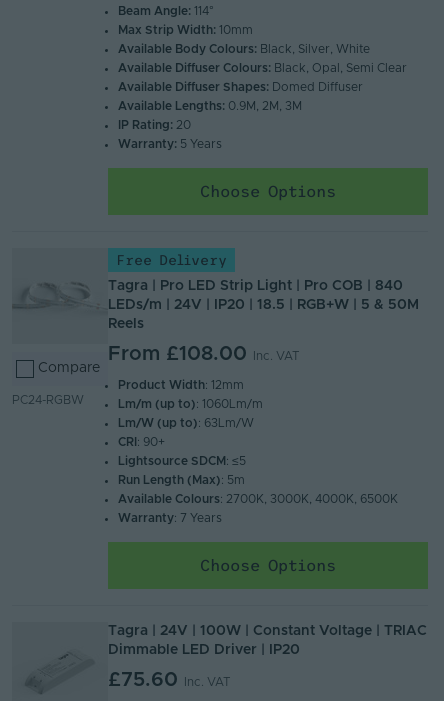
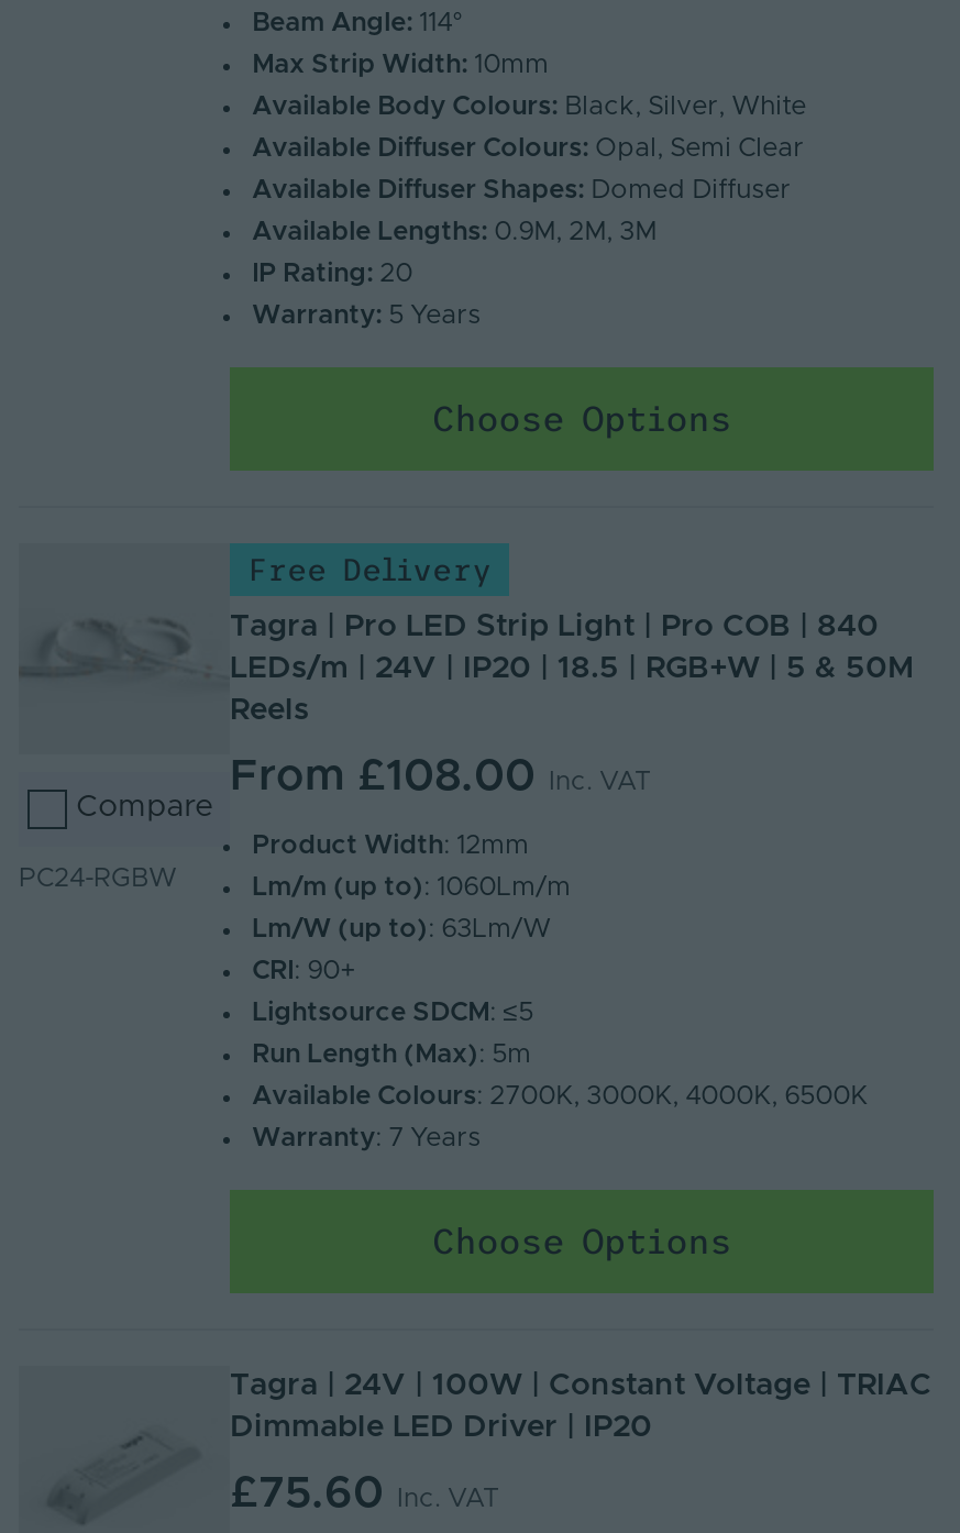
[118,62,407,74] Available Diffuser Colours: Black, Opal, Semi Clear -> [252,135,804,161] Available Diffuser Colours: Opal, Semi Clear

